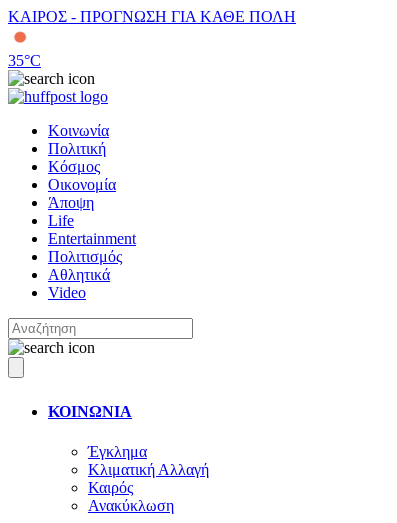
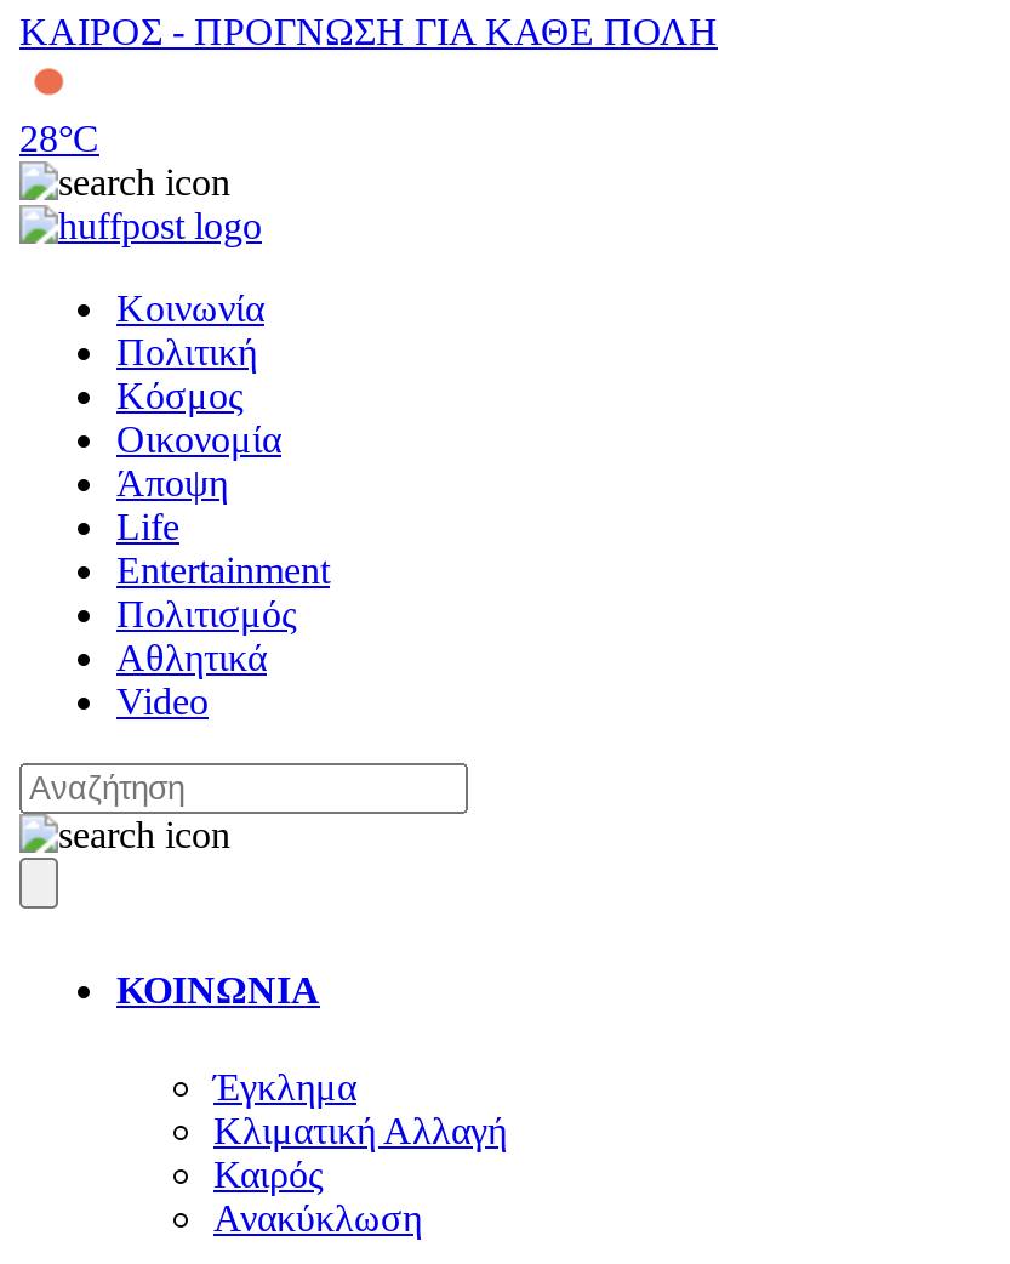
[8,52,41,69] 35°C -> [19,118,99,159] 28°C

